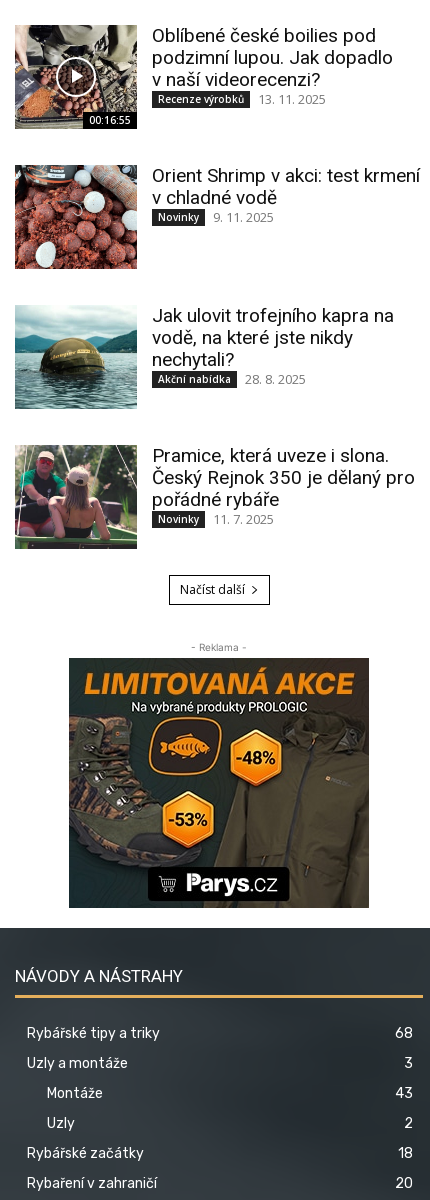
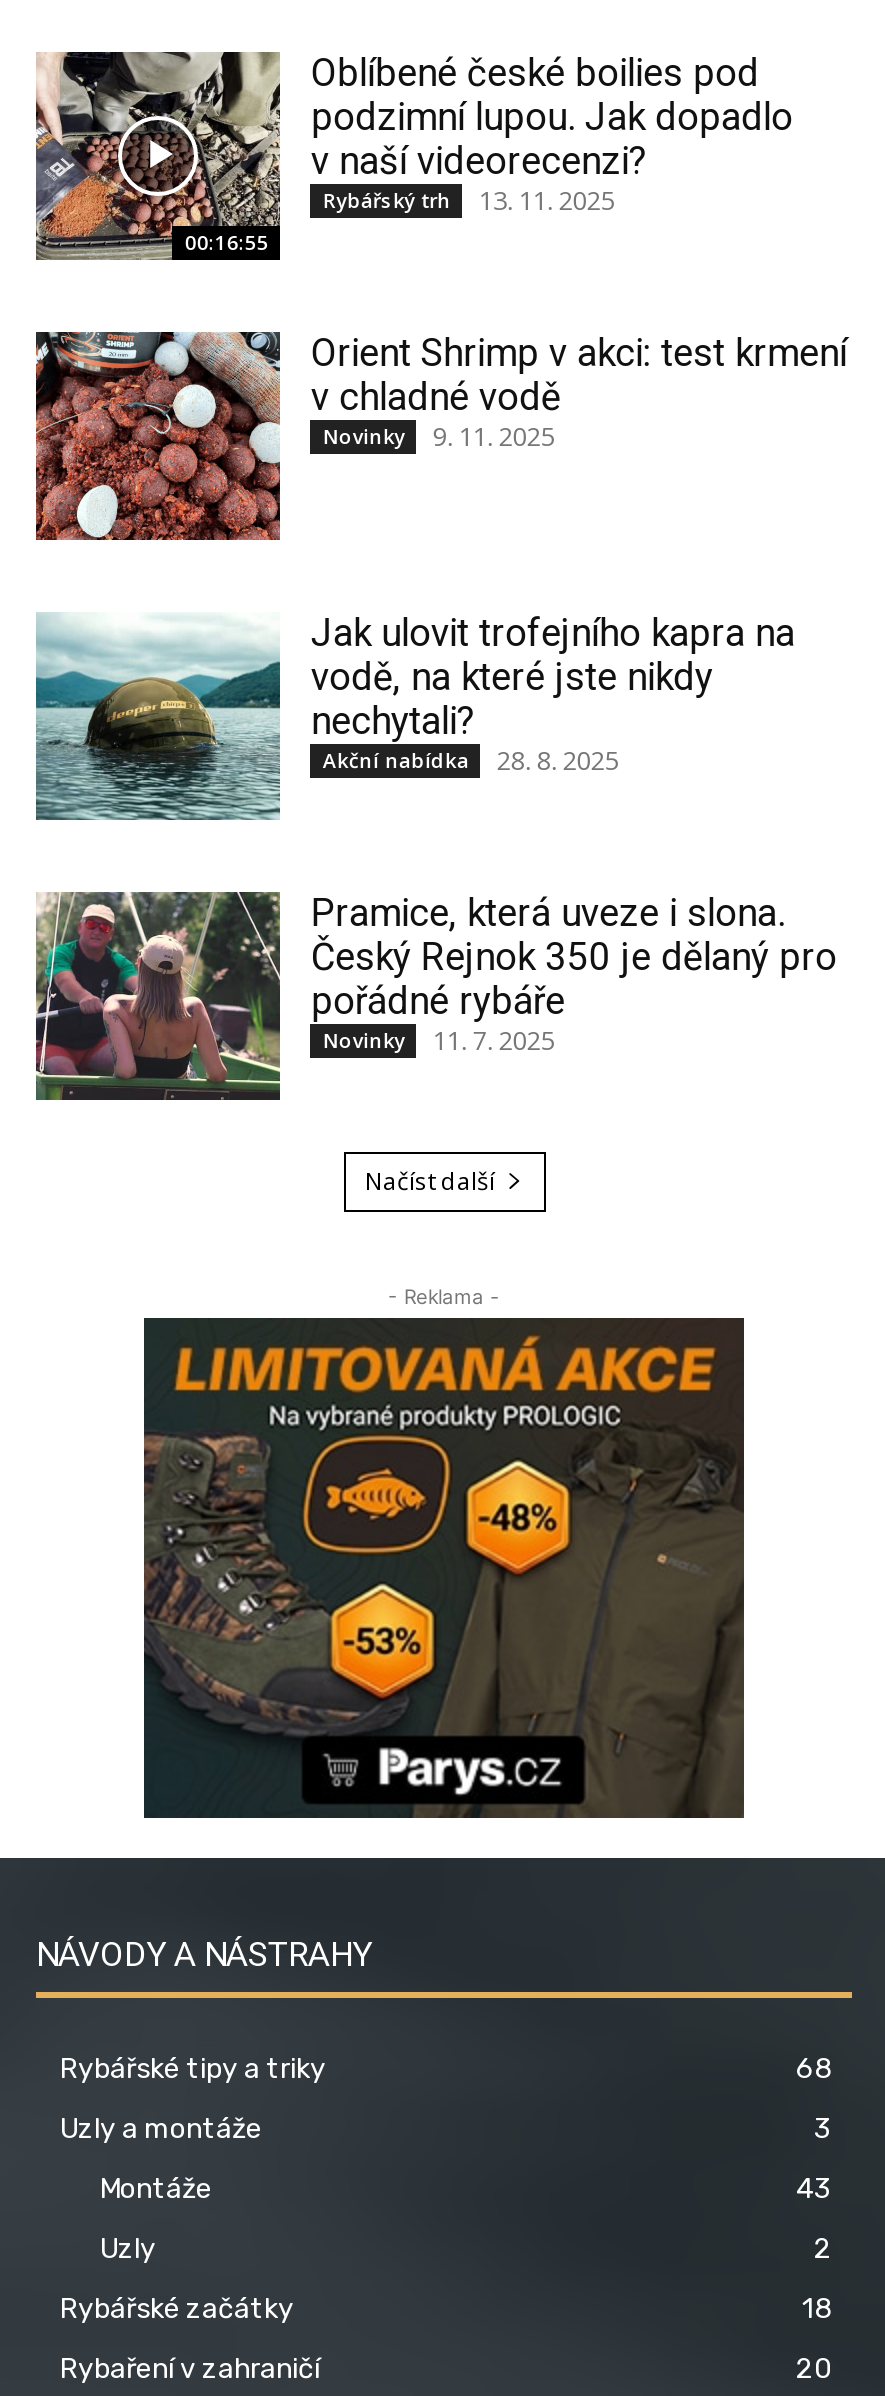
[158,92,244,106] Recenze výrobků -> [323,186,451,214] Rybářský trh

